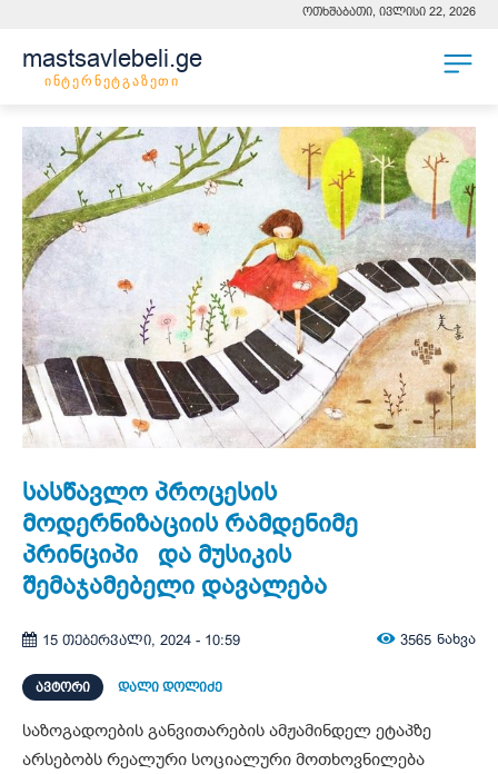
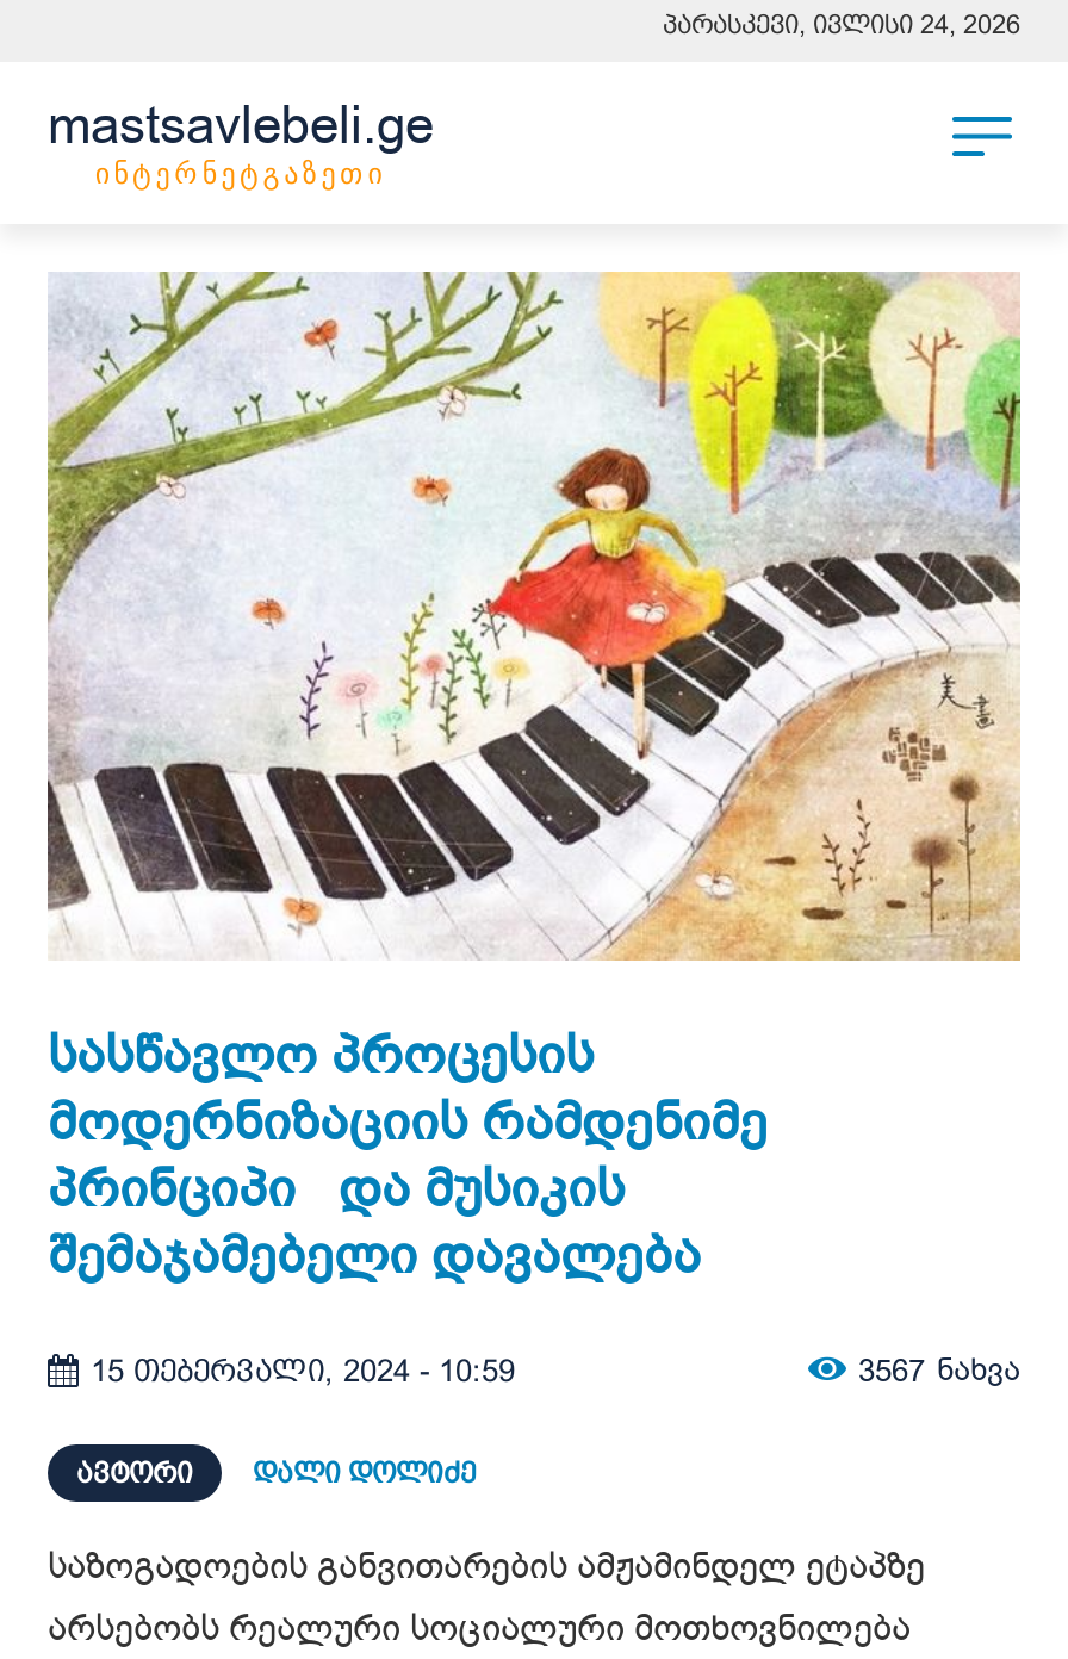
[302,4,476,18] ოთხშაბათი, ივლისი 22, 2026 -> [663,10,1020,38] პარასკევი, ივლისი 24, 2026
[400,630,476,649] 3565 ნახვა -> [858,1350,1020,1390] 3567 ნახვა

